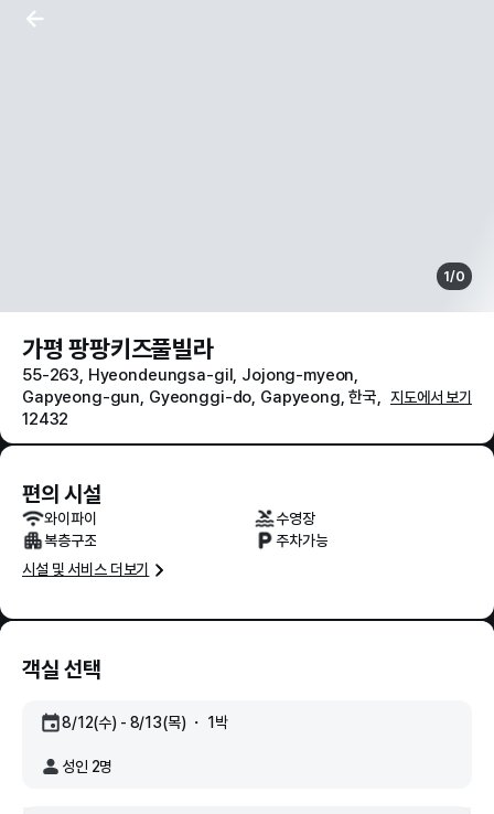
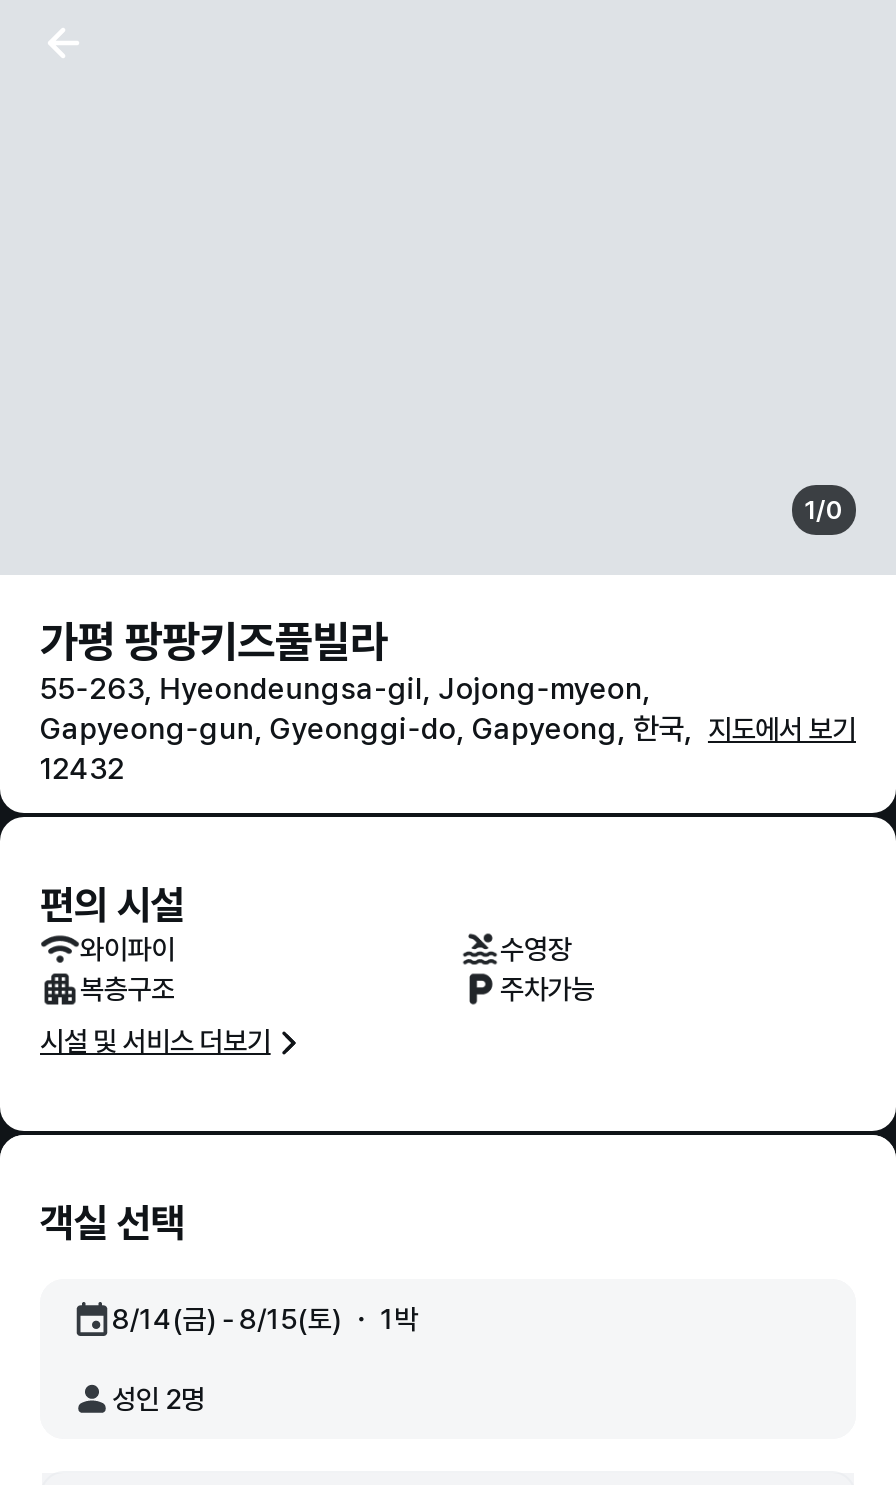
[62,713,228,731] 8/12(수) - 8/13(목) ・ 1박 -> [112,1302,418,1334] 8/14(금) - 8/15(토) ・ 1박

